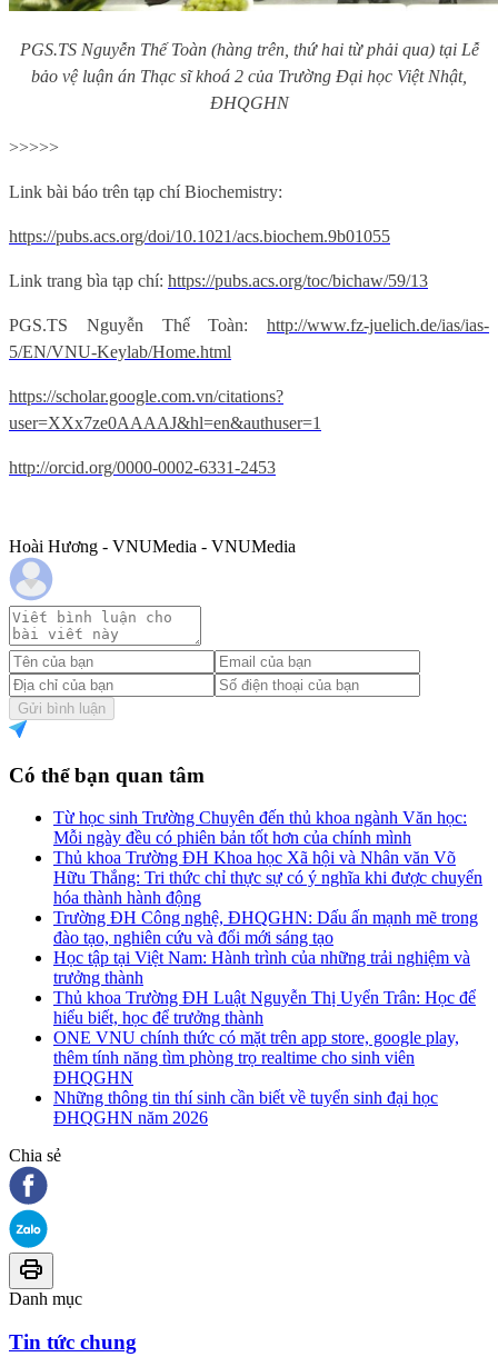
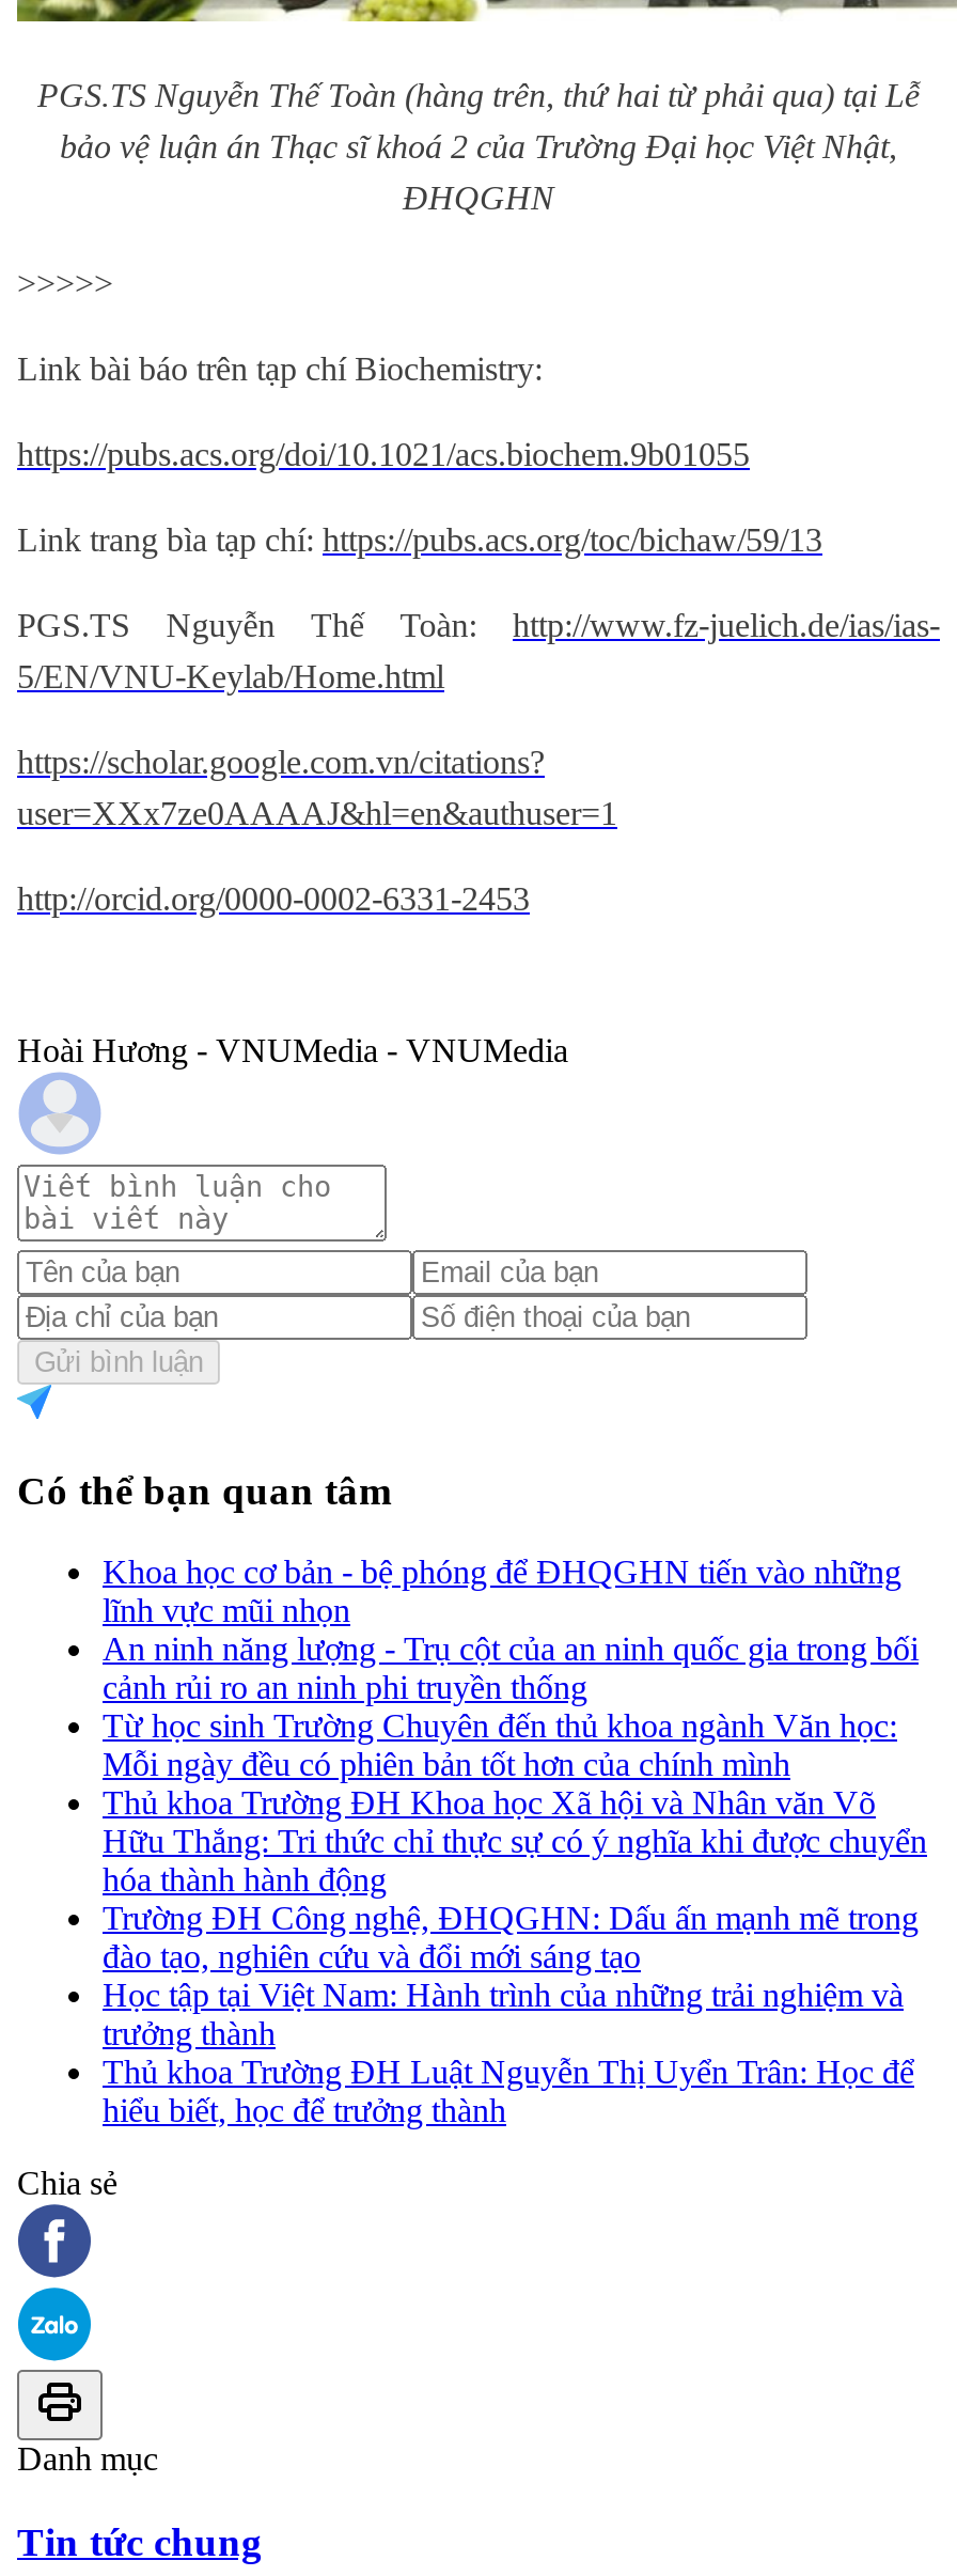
none -> [103,1554,919,1706] Khoa học cơ bản - bệ phóng để ĐHQGHN tiến vào những | lĩnh vực mũi nhọn | An ninh năng lượng - Trụ cột của an ninh quốc gia trong bối | cảnh rủi ro an ninh phi truyền thống
moved [53,808,482,1027] -> [103,1708,927,2129]: Từ học sinh Trường Chuyên đến thủ khoa ngành Văn học: | Mỗi ngày đều có phiên bản tốt hơn của chính mình | Thủ khoa Trường ĐH Khoa học Xã hội và Nhân văn Võ | ... | Thủ khoa Trường ĐH Luật Nguyễn Thị Uyển Trân: Học để | hiểu biết, học để trưởng thành
[53,1028,459,1127] ONE VNU chính thức có mặt trên app store, google play, | thêm tính năng tìm phòng trọ realtime cho sinh viên | ĐHQGHN | Những thông tin thí sinh cần biết về tuyển sinh đại học | ĐHQGHN năm 2026 -> none

